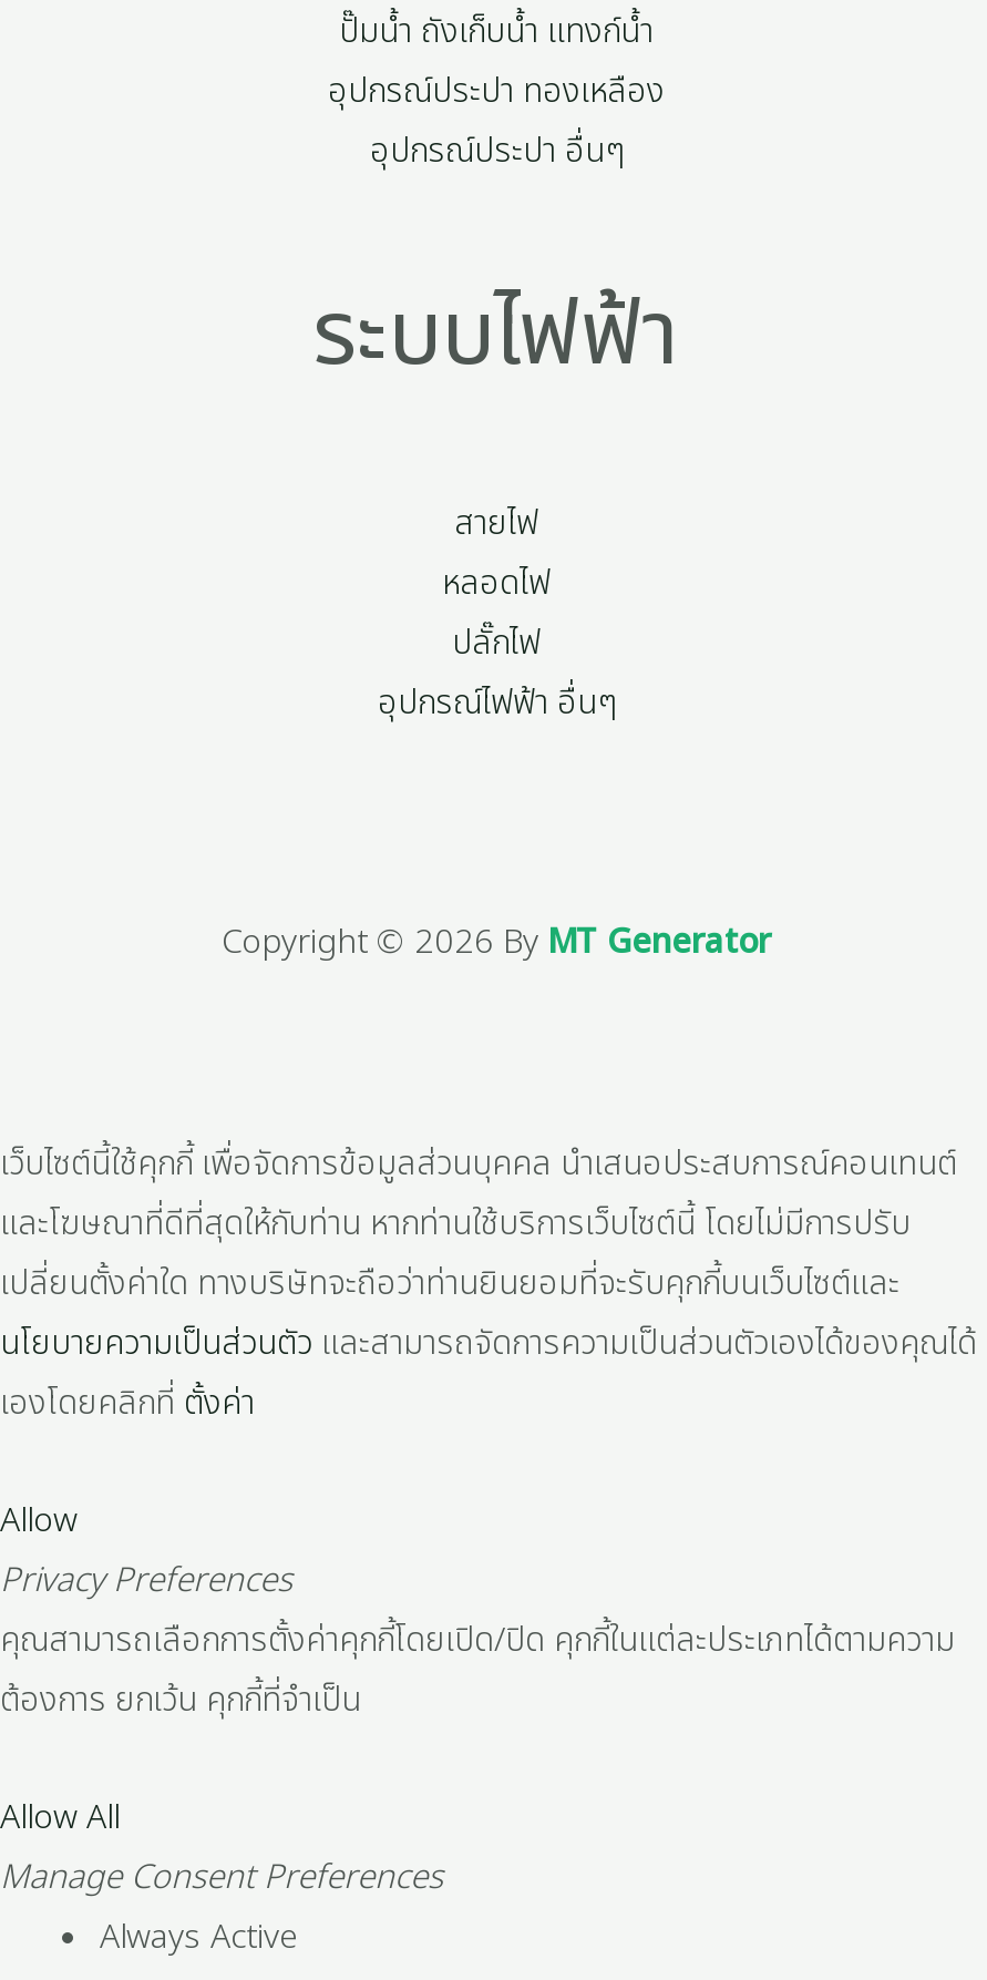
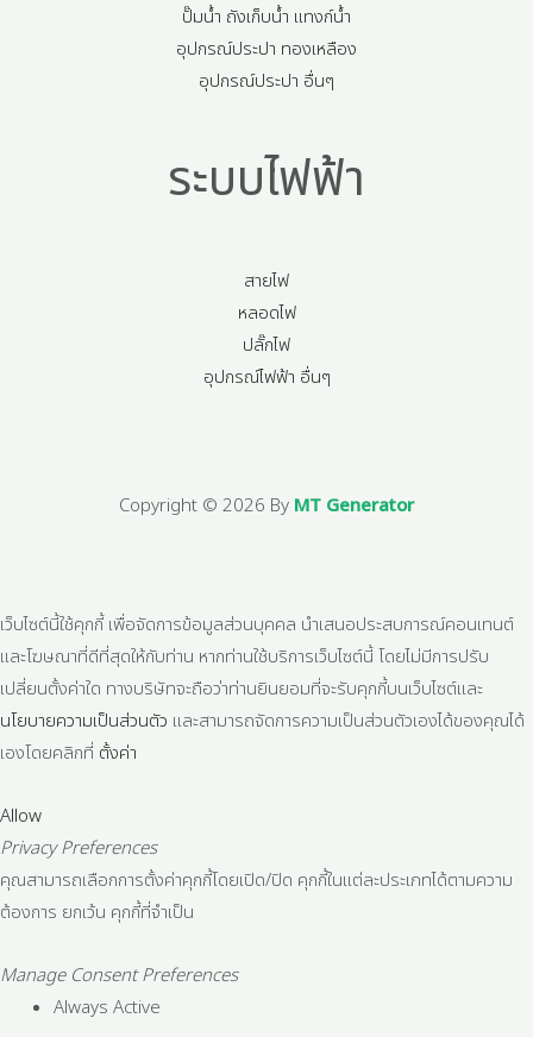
[0,1793,120,1844] Allow All -> none

